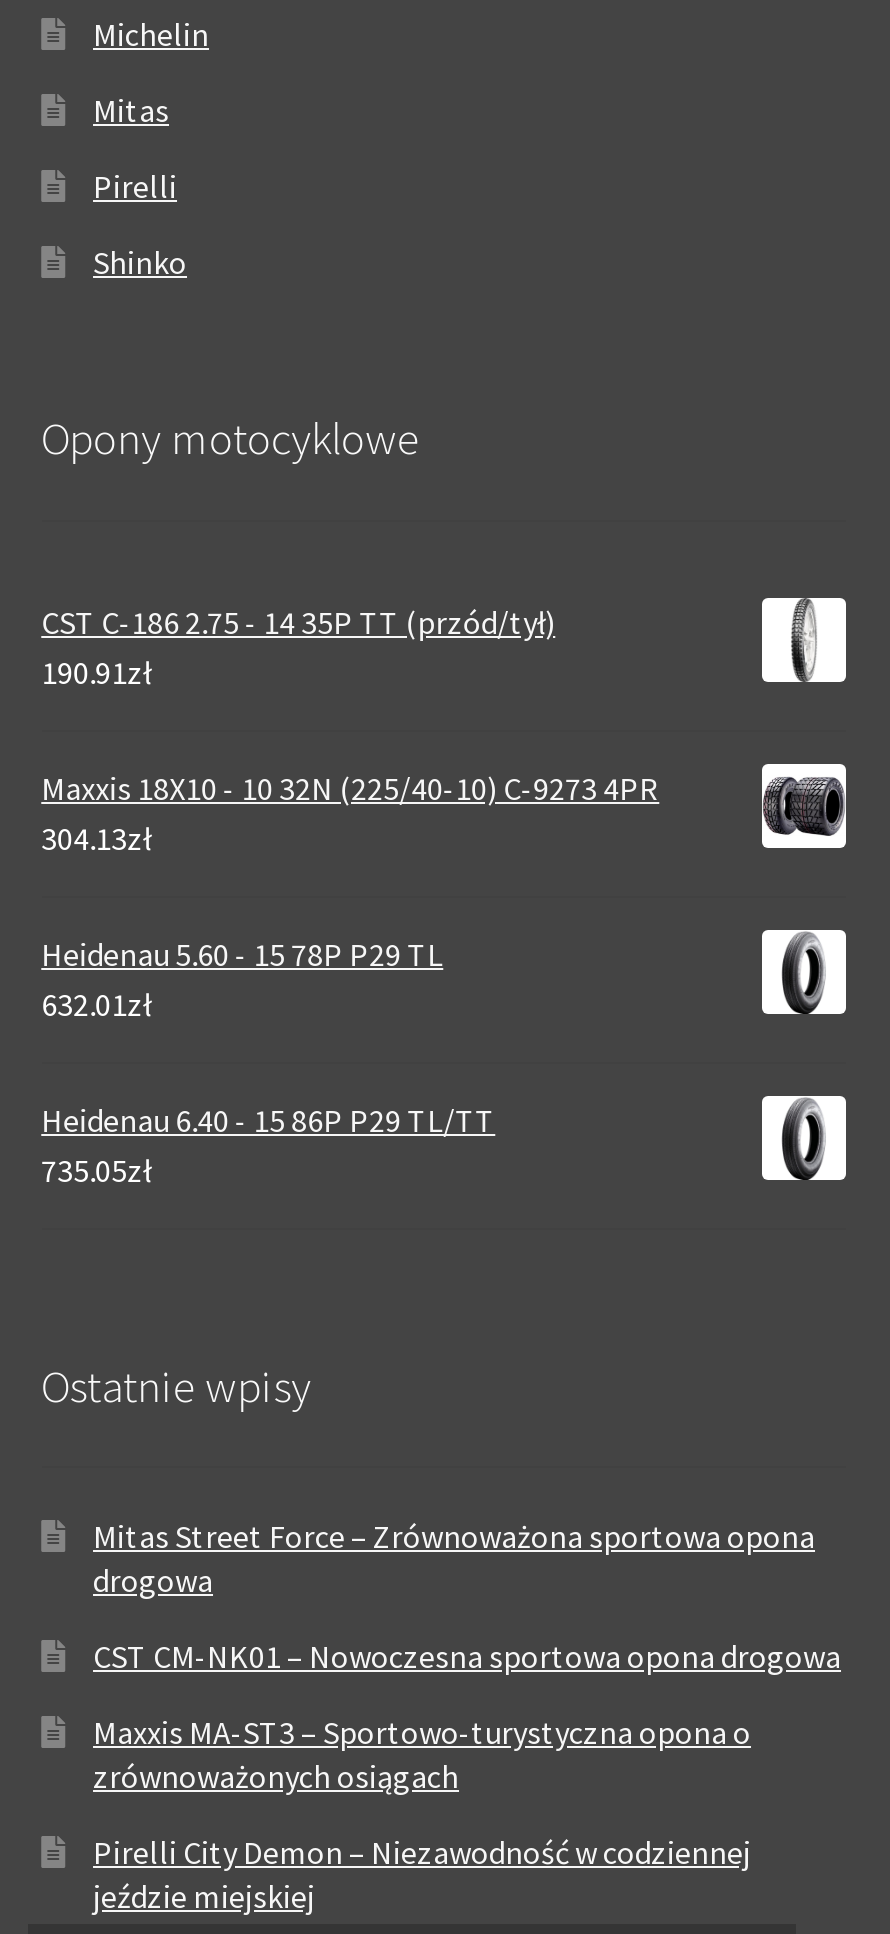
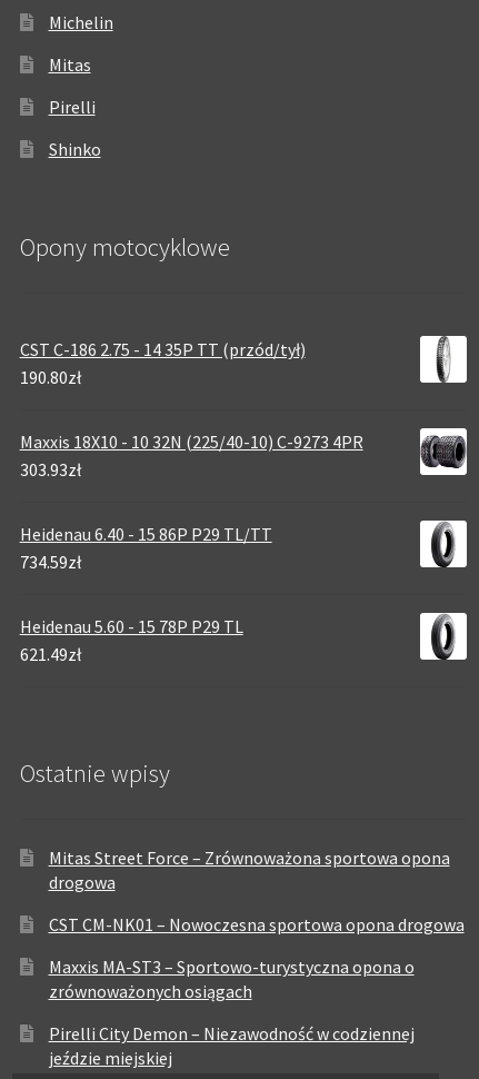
[41,652,151,692] 190.91zł -> [20,366,81,388] 190.80zł
[41,818,151,1024] 304.13zł | 632.01zł -> [20,459,81,481] 303.93zł
moved [41,934,443,974] -> [20,615,243,638]: Heidenau 5.60 - 15 78P P29 TL
moved [41,1100,495,1140] -> [20,523,272,545]: Heidenau 6.40 - 15 86P P29 TL/TT
[41,1150,151,1190] 735.05zł -> [20,551,81,665] 734.59zł | 621.49zł

